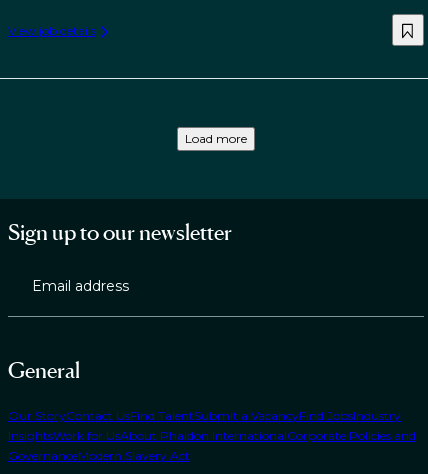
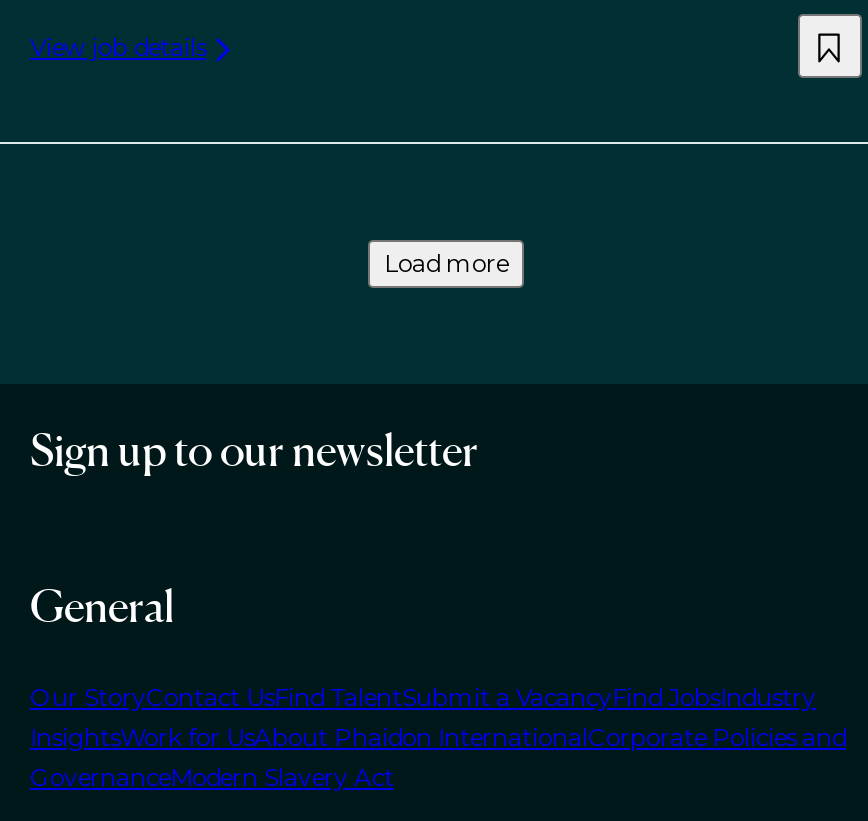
[32,277,129,295] Email address -> none

